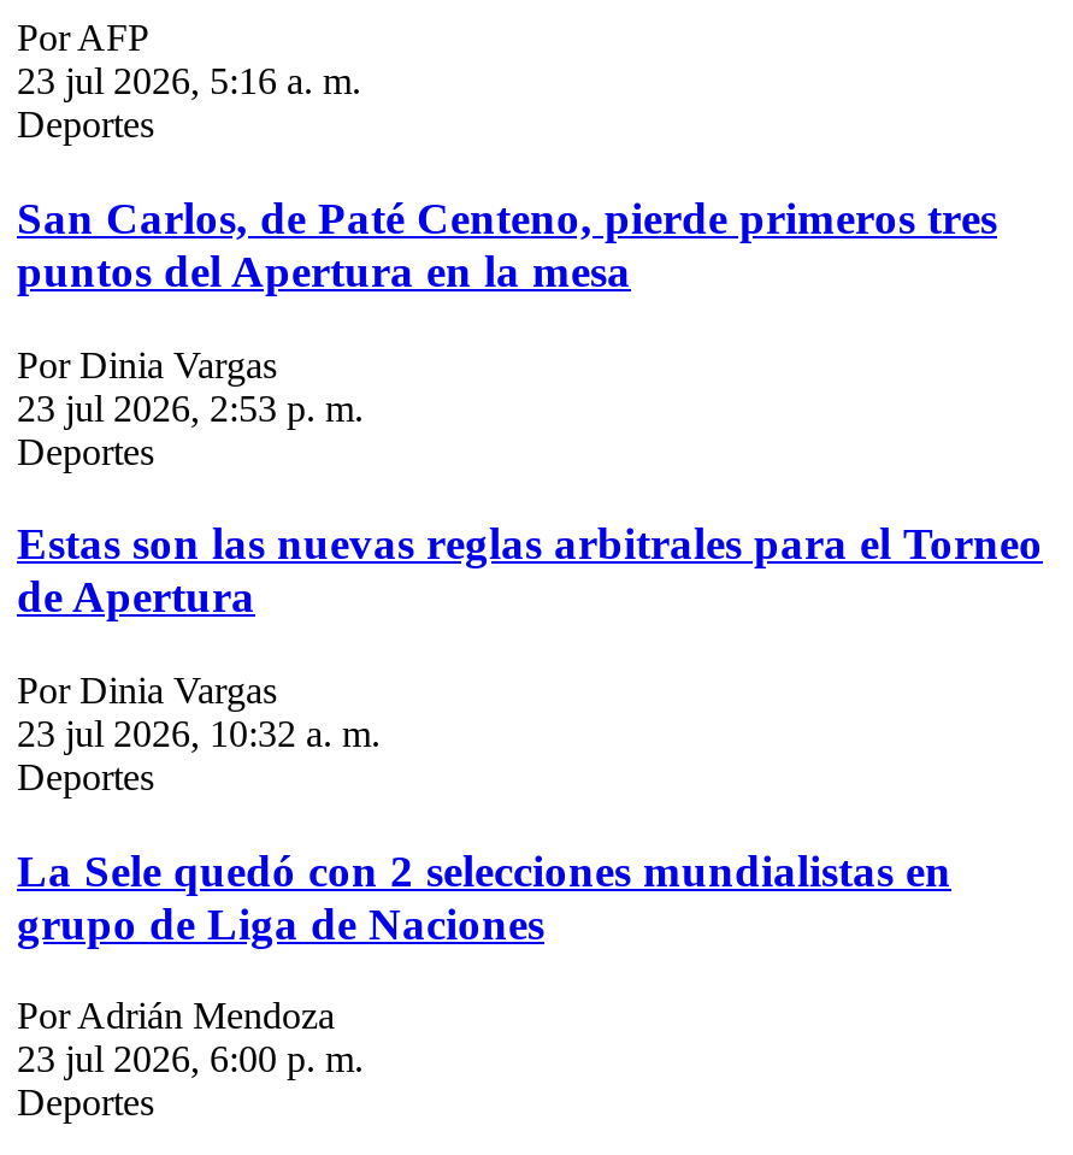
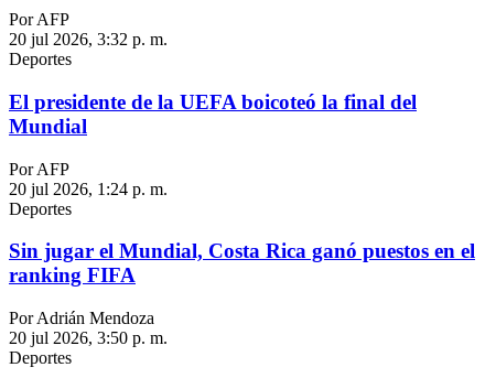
[17,61,361,102] 23 jul 2026, 5:16 a. m. -> [9,30,168,49] 20 jul 2026, 3:32 p. m.
[17,192,997,296] San Carlos, de Paté Centeno, pierde primeros tres | puntos del Apertura en la mesa -> [9,90,417,138] El presidente de la UEFA boicoteó la final del | Mundial
[17,343,364,428] Por Dinia Vargas | 23 jul 2026, 2:53 p. m. -> [9,159,168,198] Por AFP | 20 jul 2026, 1:24 p. m.
[17,519,1043,949] Estas son las nuevas reglas arbitrales para el Torneo | de Apertura | Por Dinia Vargas | 23 jul 2026, 10:32 a. m. | Deportes | La Sele quedó con 2 selecciones mundialistas en | grupo de Liga de Naciones -> [9,239,475,287] Sin jugar el Mundial, Costa Rica ganó puestos en el | ranking FIFA
[17,1039,364,1080] 23 jul 2026, 6:00 p. m. -> [9,328,168,347] 20 jul 2026, 3:50 p. m.

